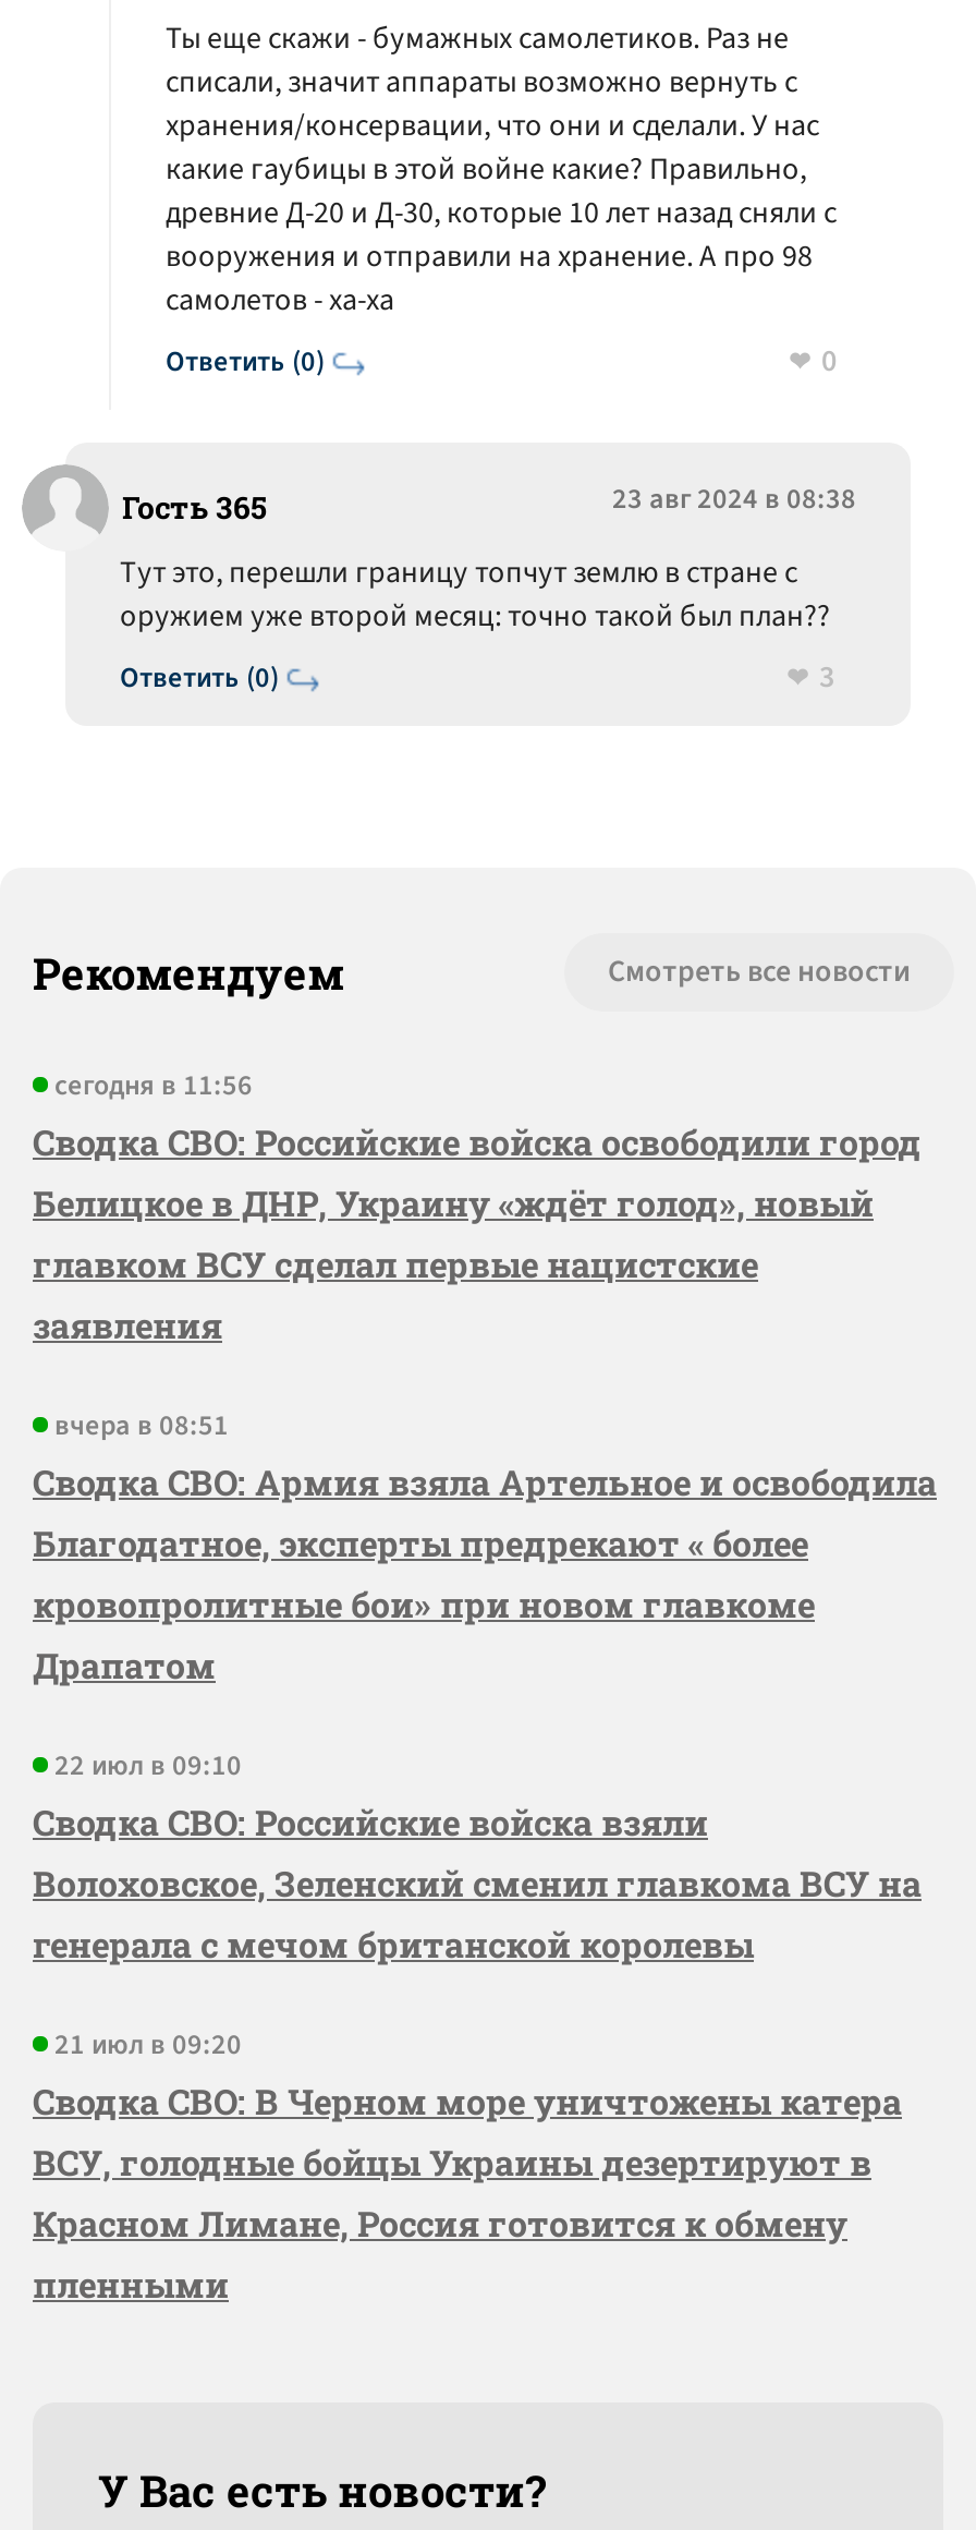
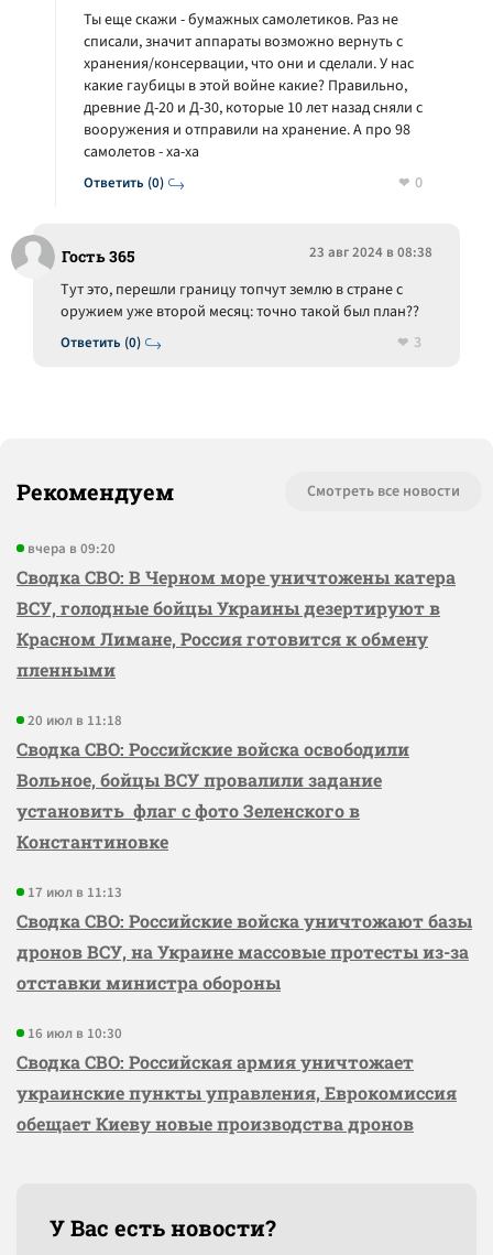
[33,1066,937,2065] сегодня в 11:56 | Сводка СВО: Российские войска освободили город | Белицкое в ДНР, Украину «ждёт голод», новый | главком ВСУ сделал первые нацистские | заявления | вчера в 08:51 | Сводка СВО: Армия взяла Артельное и освободила | Благодатное, эксперты предрекают « более | кровопролитные бои» при новом главкоме | Драпатом | 22 июл в 09:10 | Сводка СВО: Российские войска взяли | Волоховское, Зеленский сменил главкома ВСУ на | генерала с мечом британской королевы | 21 июл в 09:20 -> [28,539,116,559] вчера в 09:20
moved [33,2078,902,2307] -> [17,565,456,681]: Сводка СВО: В Черном море уничтожены катера | ВСУ, голодные бойцы Украины дезертируют в | Красном Лимане, Россия готовится к обмену | пленными
none -> [17,711,472,1135] 20 июл в 11:18 | Сводка СВО: Российские войска освободили | Вольное, бойцы ВСУ провалили задание | установить флаг с фото Зеленского в | Константиновке | 17 июл в 11:13 | Сводка СВО: Российские войска уничтожают базы | дронов ВСУ, на Украине массовые протесты из-за | отставки министра обороны | 16 июл в 10:30 | Сводка СВО: Российская армия уничтожает | украинские пункты управления, Еврокомиссия | обещает Киеву новые производства дронов

